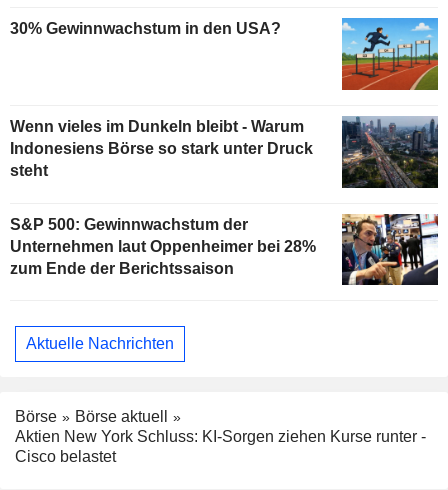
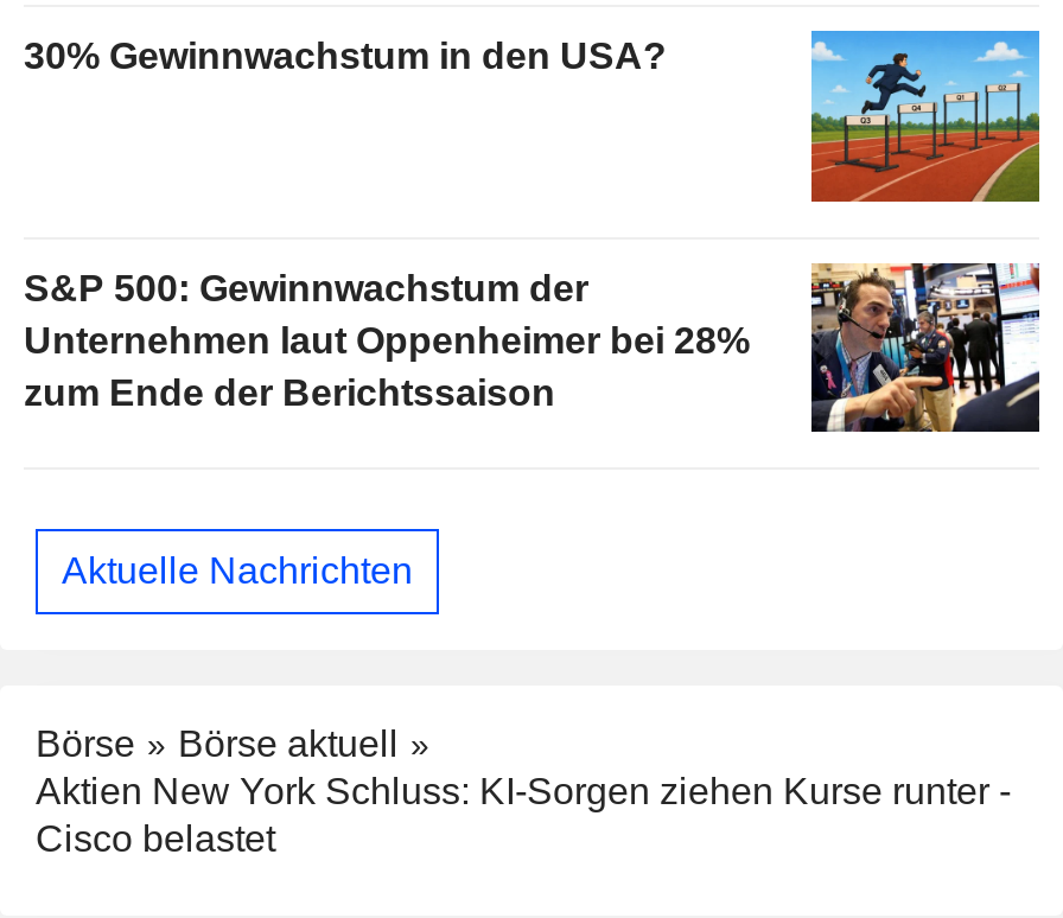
[10,116,439,189] [image] | Wenn vieles im Dunkeln bleibt - Warum | Indonesiens Börse so stark unter Druck | steht -> none

